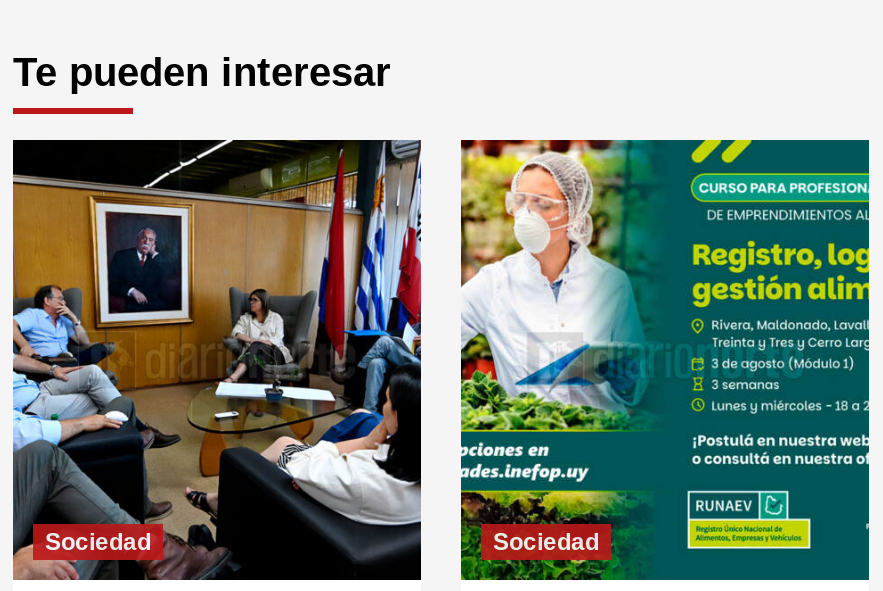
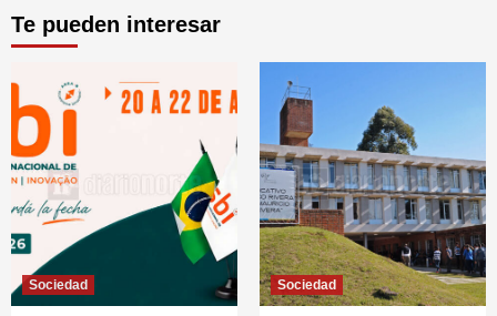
[11,138,423,582] [image] -> [10,62,239,307] [image]
[459,138,871,582] [image] -> [258,61,487,307] [image]

